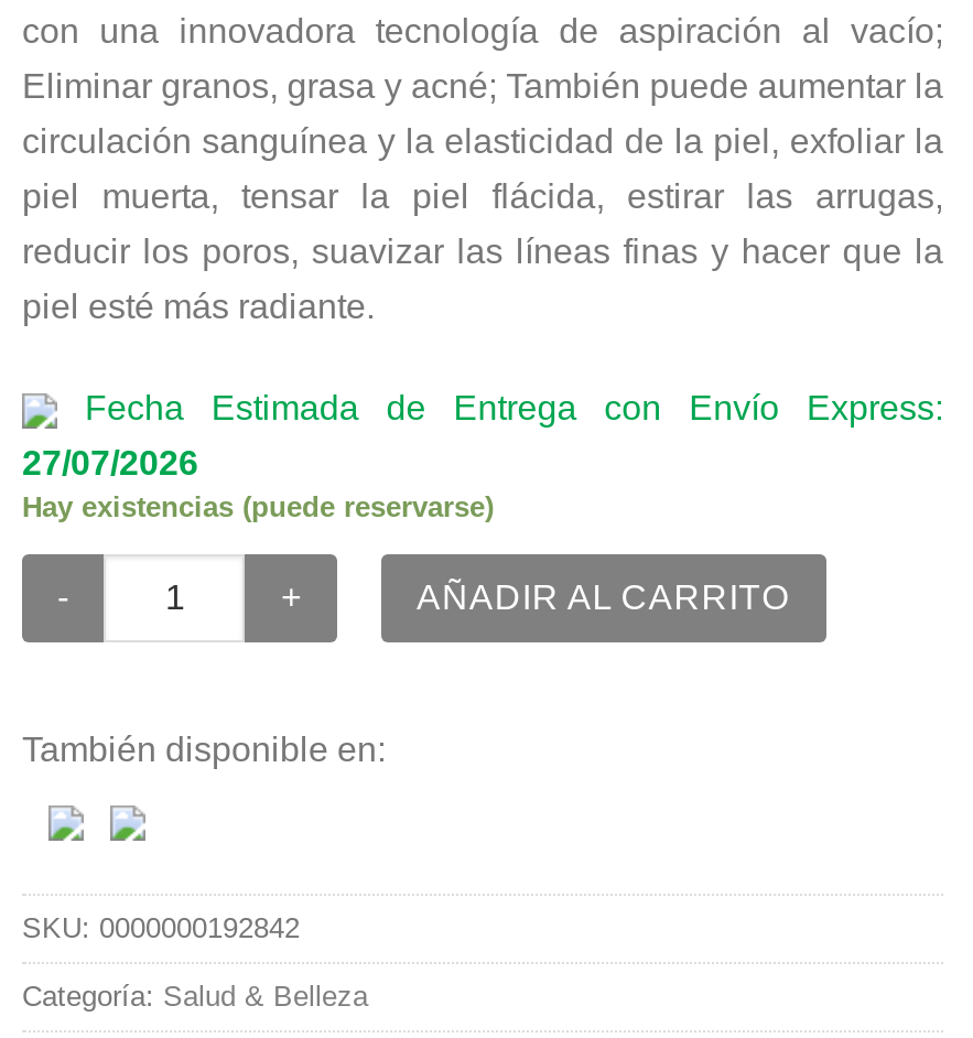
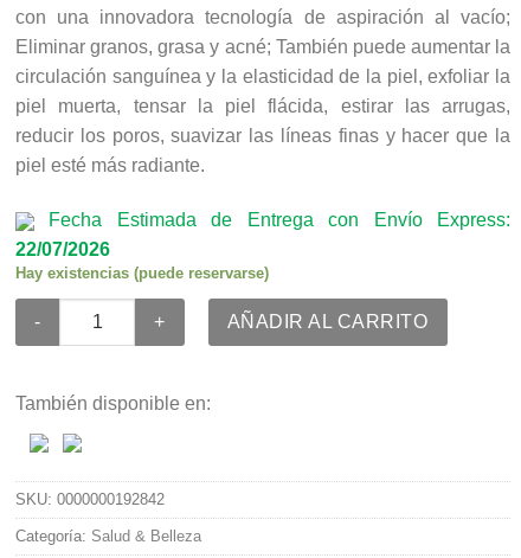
[22,444,198,481] 27/07/2026 -> [15,239,110,259] 22/07/2026

